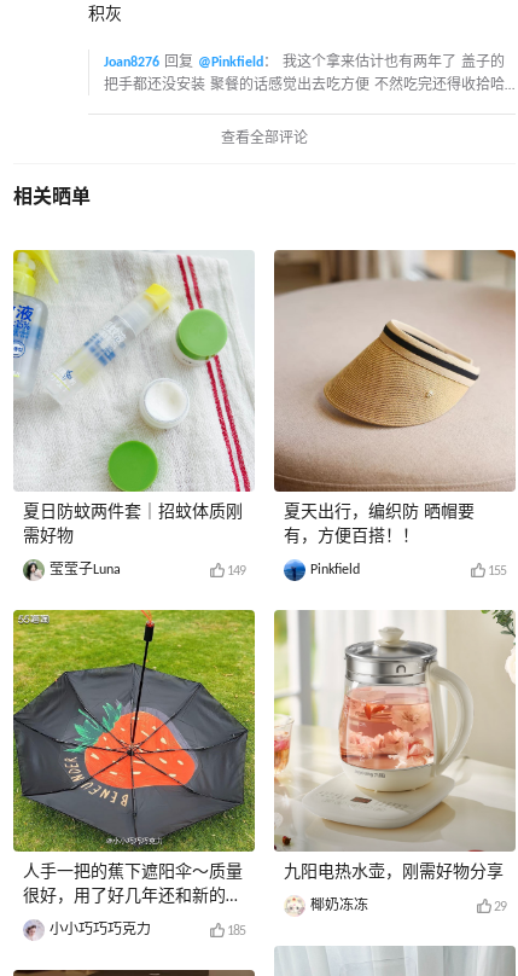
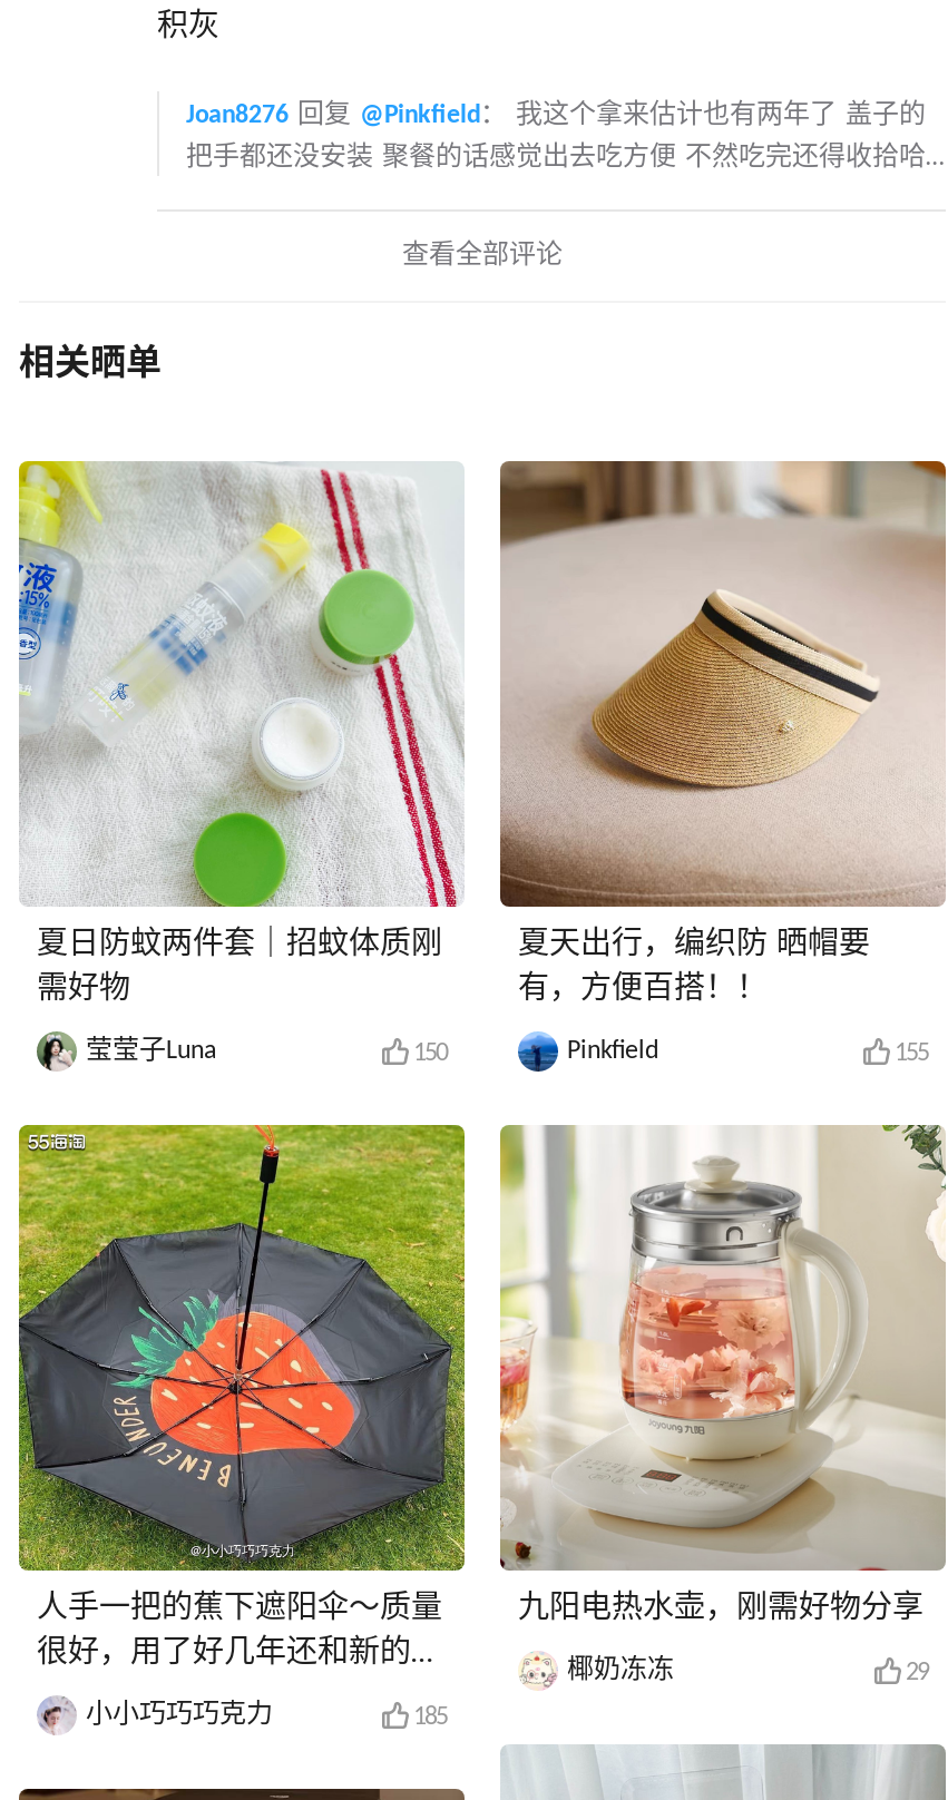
[227,564,245,579] 149 -> [413,1040,447,1067] 150

